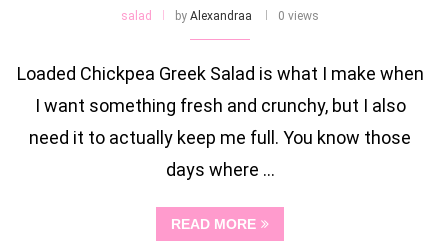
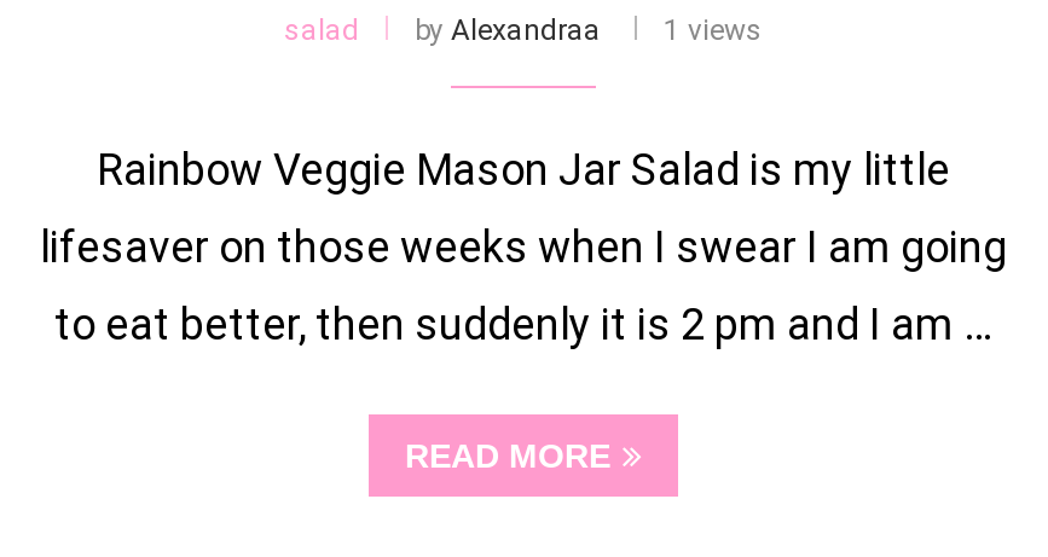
[16,9,423,180] 0 views | Loaded Chickpea Greek Salad is what I make when | I want something fresh and crunchy, but I also | need it to actually keep me full. You know those | days where … -> [40,14,1007,350] 1 views | Rainbow Veggie Mason Jar Salad is my little | lifesaver on those weeks when I swear I am going | to eat better, then suddenly it is 2 pm and I am …

